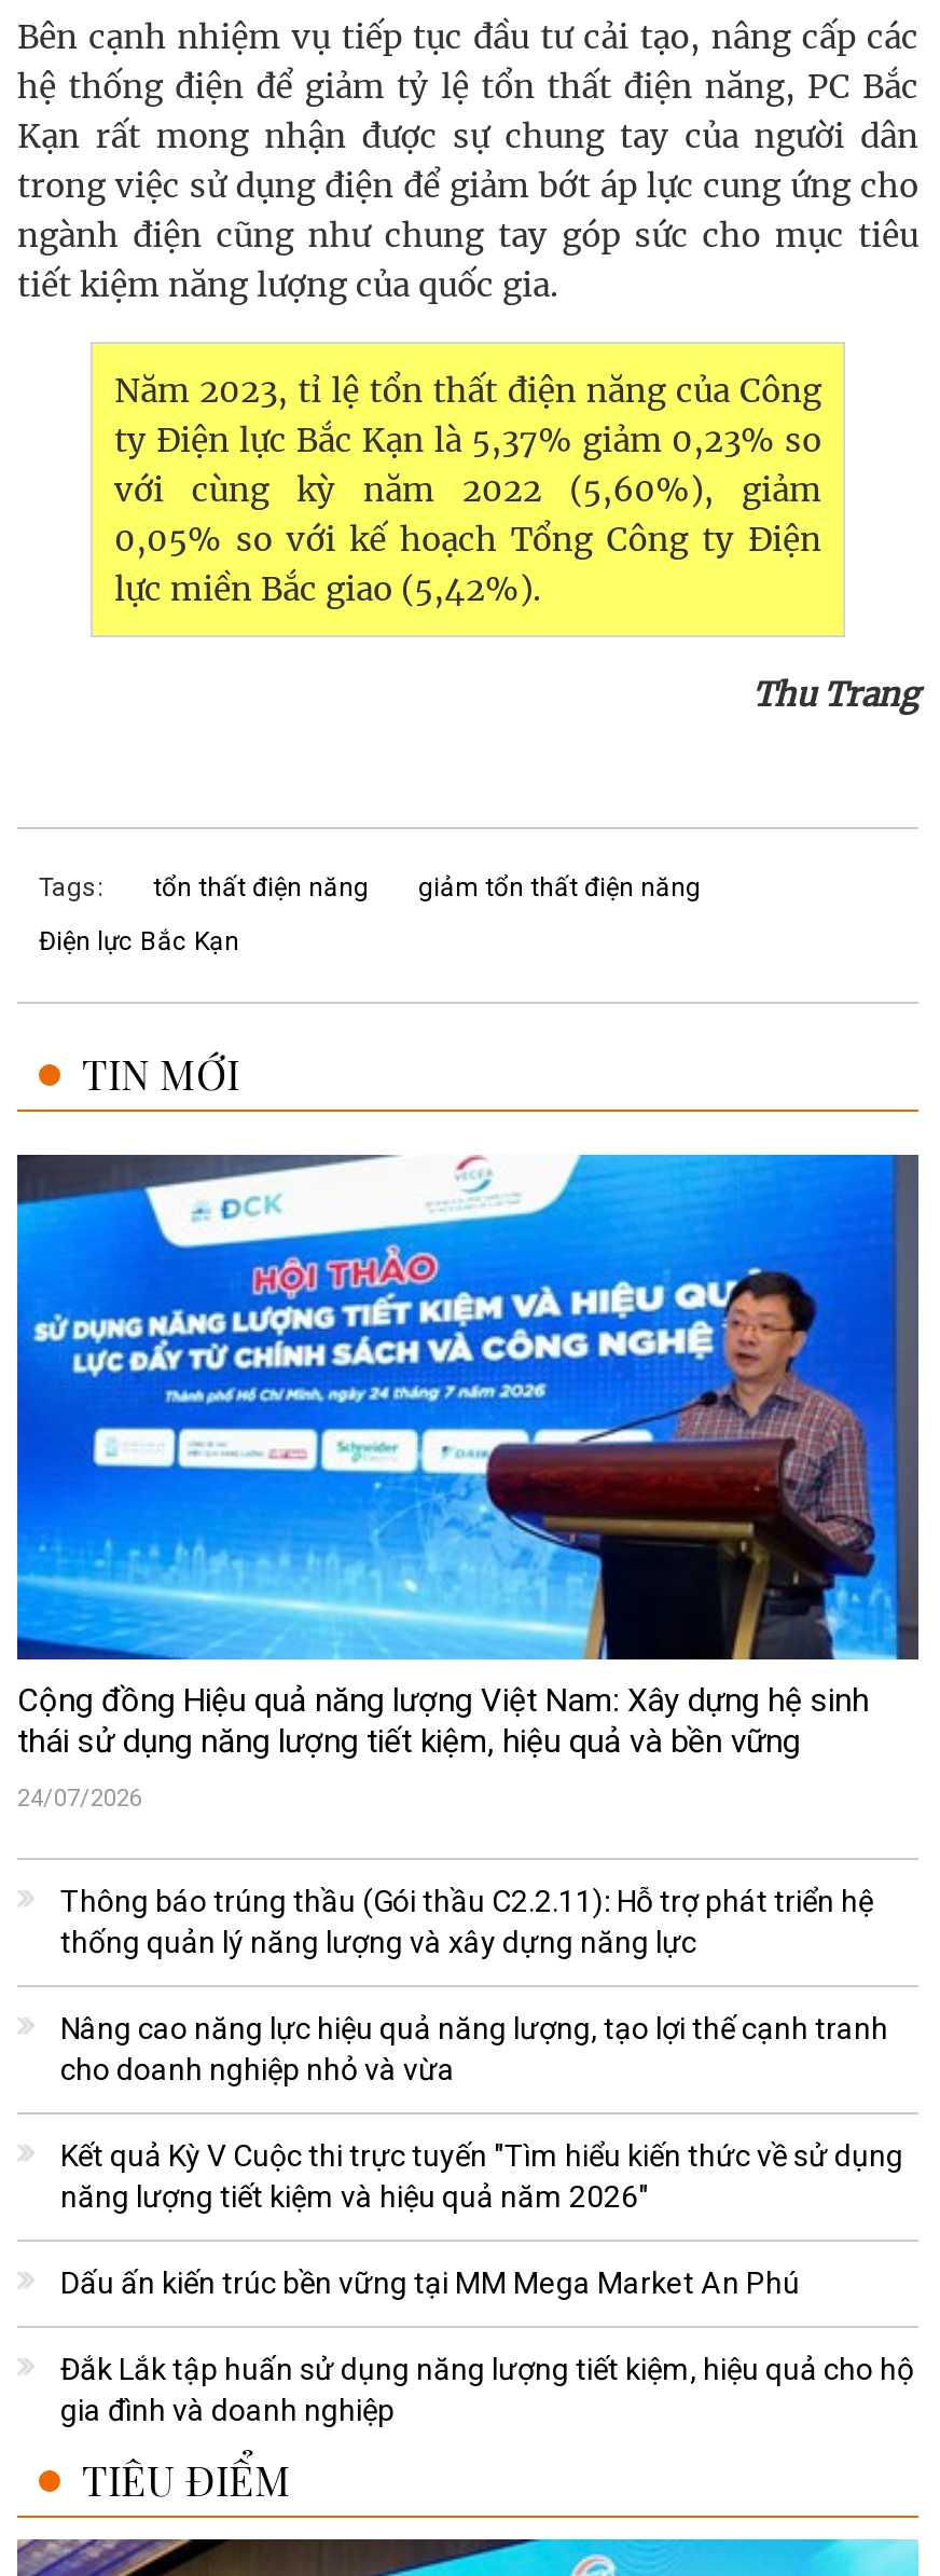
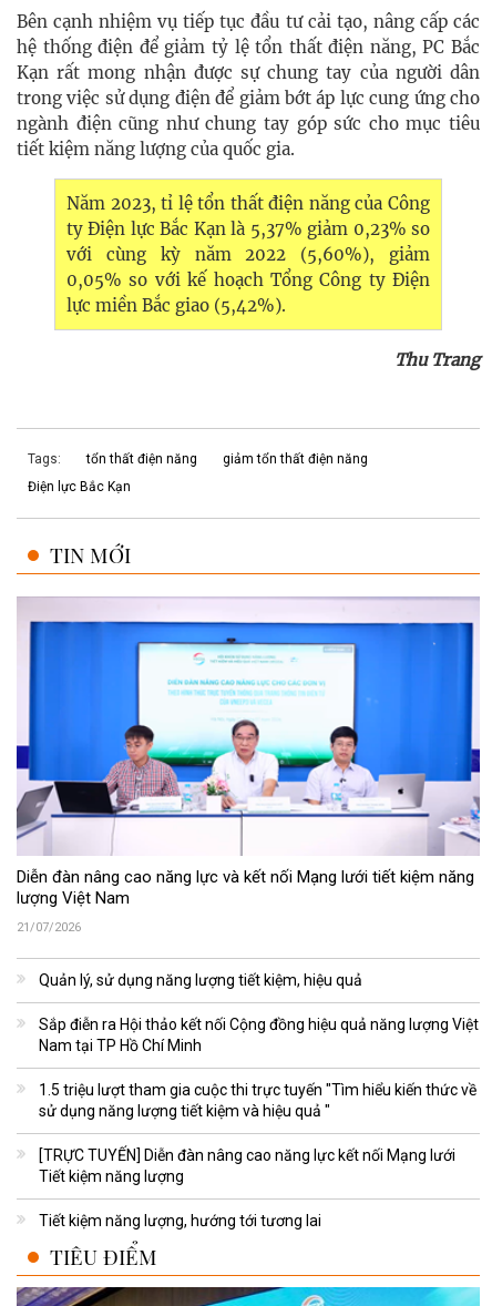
[15,1153,921,1761] [image] | Cộng đồng Hiệu quả năng lượng Việt Nam: Xây dựng hệ sinh | thái sử dụng năng lượng tiết kiệm, hiệu quả và bền vững -> [16,596,481,908] [image] | Diễn đàn nâng cao năng lực và kết nối Mạng lưới tiết kiệm năng | lượng Việt Nam
[17,1785,142,1813] 24/07/2026 -> [17,920,81,935] 21/07/2026
[60,1884,873,1960] Thông báo trúng thầu (Gói thầu C2.2.11): Hỗ trợ phát triển hệ | thống quản lý năng lượng và xây dựng năng lực -> [39,971,362,989] Quản lý, sử dụng năng lượng tiết kiệm, hiệu quả
[60,2011,888,2087] Nâng cao năng lực hiệu quả năng lượng, tạo lợi thế cạnh tranh | cho doanh nghiệp nhỏ và vừa -> [39,1016,479,1055] Sắp điễn ra Hội thảo kết nối Cộng đồng hiệu quả năng lượng Việt | Nam tại TP Hồ Chí Minh
[60,2139,903,2214] Kết quả Kỳ V Cuộc thi trực tuyến "Tìm hiểu kiến thức về sử dụng | năng lượng tiết kiệm và hiệu quả năm 2026" -> [39,1081,476,1120] 1.5 triệu lượt tham gia cuộc thi trực tuyến "Tìm hiểu kiến thức về | sử dụng năng lượng tiết kiệm và hiệu quả "
[60,2266,800,2300] Dấu ấn kiến trúc bền vững tại MM Mega Market An Phú -> [39,1147,455,1185] [TRỰC TUYẾN] Diễn đàn nâng cao năng lực kết nối Mạng lưới | Tiết kiệm năng lượng
[60,2352,914,2428] Đắk Lắk tập huấn sử dụng năng lượng tiết kiệm, hiệu quả cho hộ | gia đình và doanh nghiệp -> [39,1212,321,1230] Tiết kiệm năng lượng, hướng tới tương lai

